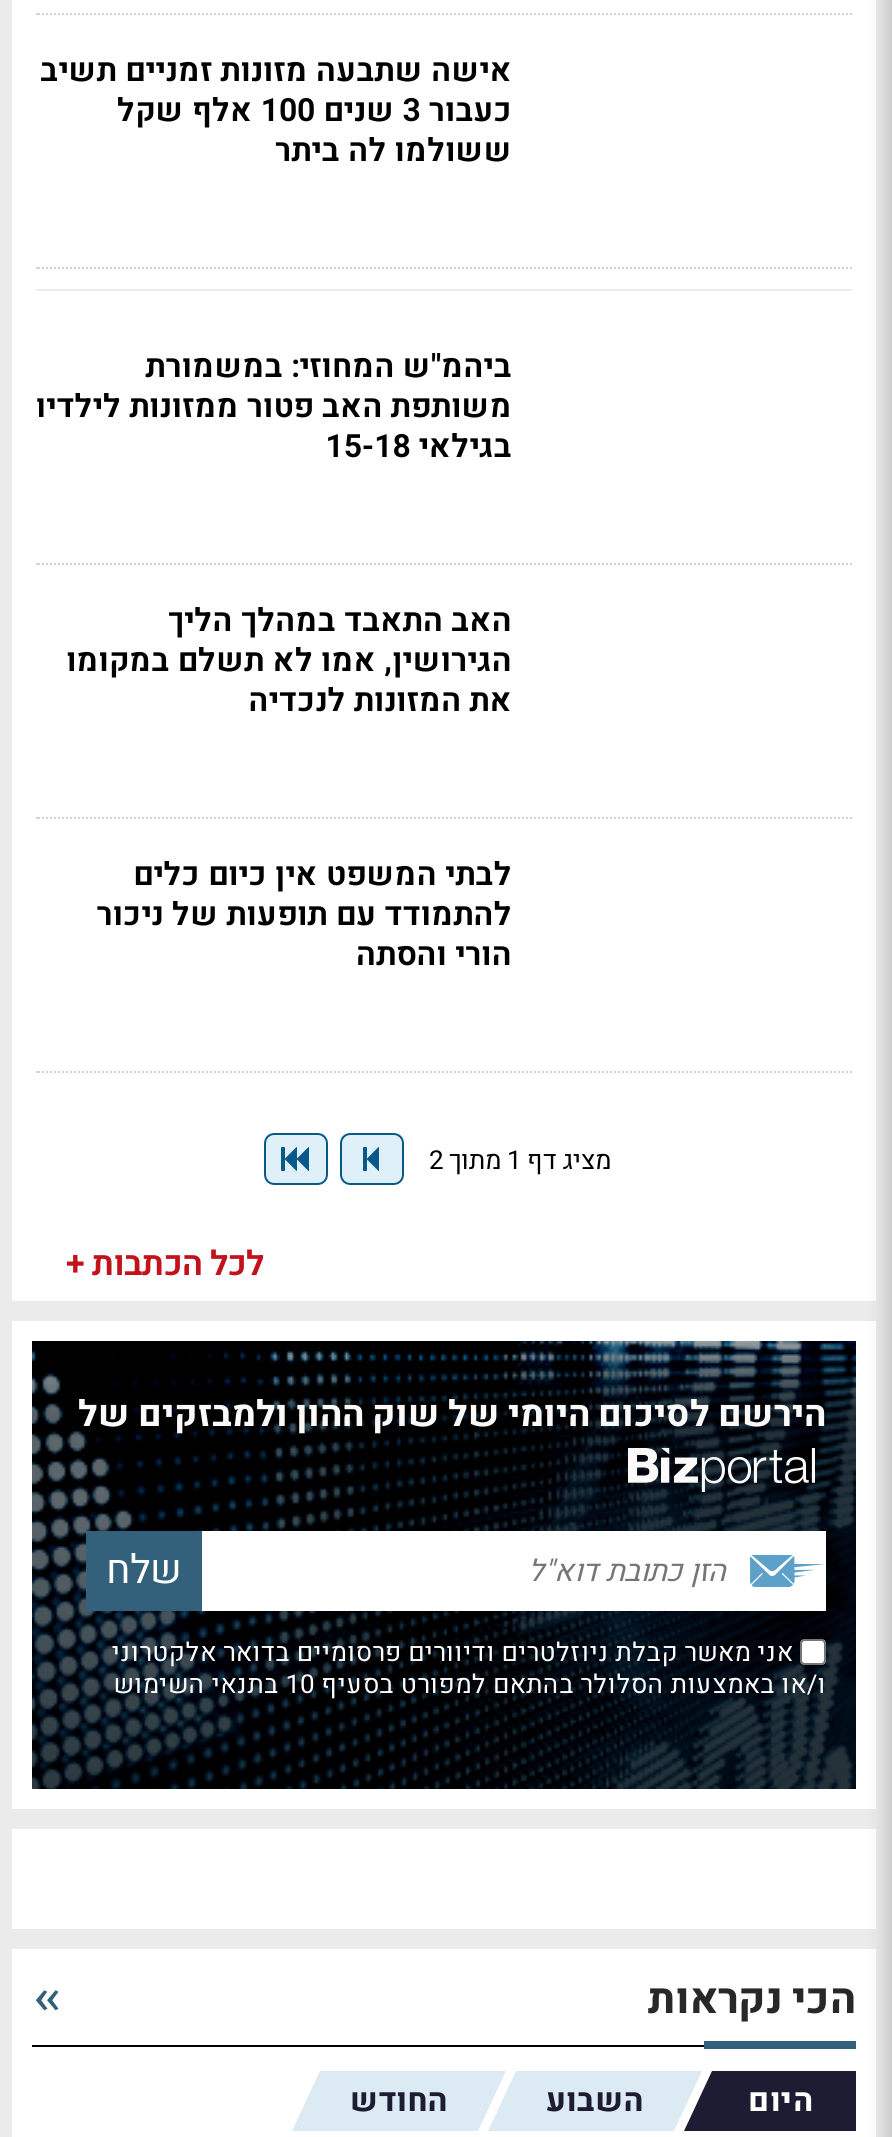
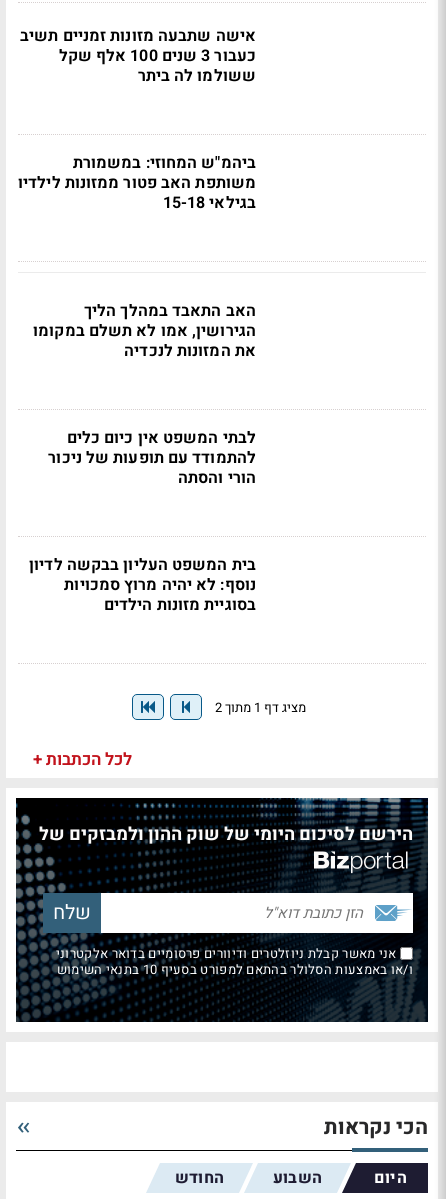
moved [36,343,512,431] -> [18,151,256,195]: ביהמ"ש המחוזי: במשמורת | משותפת האב פטור ממזונות לילדיו
none -> [29,553,256,617] בית המשפט העליון בבקשה לדיון | נוסף: לא יהיה מרוץ סמכויות | בסוגיית מזונות הילדים

